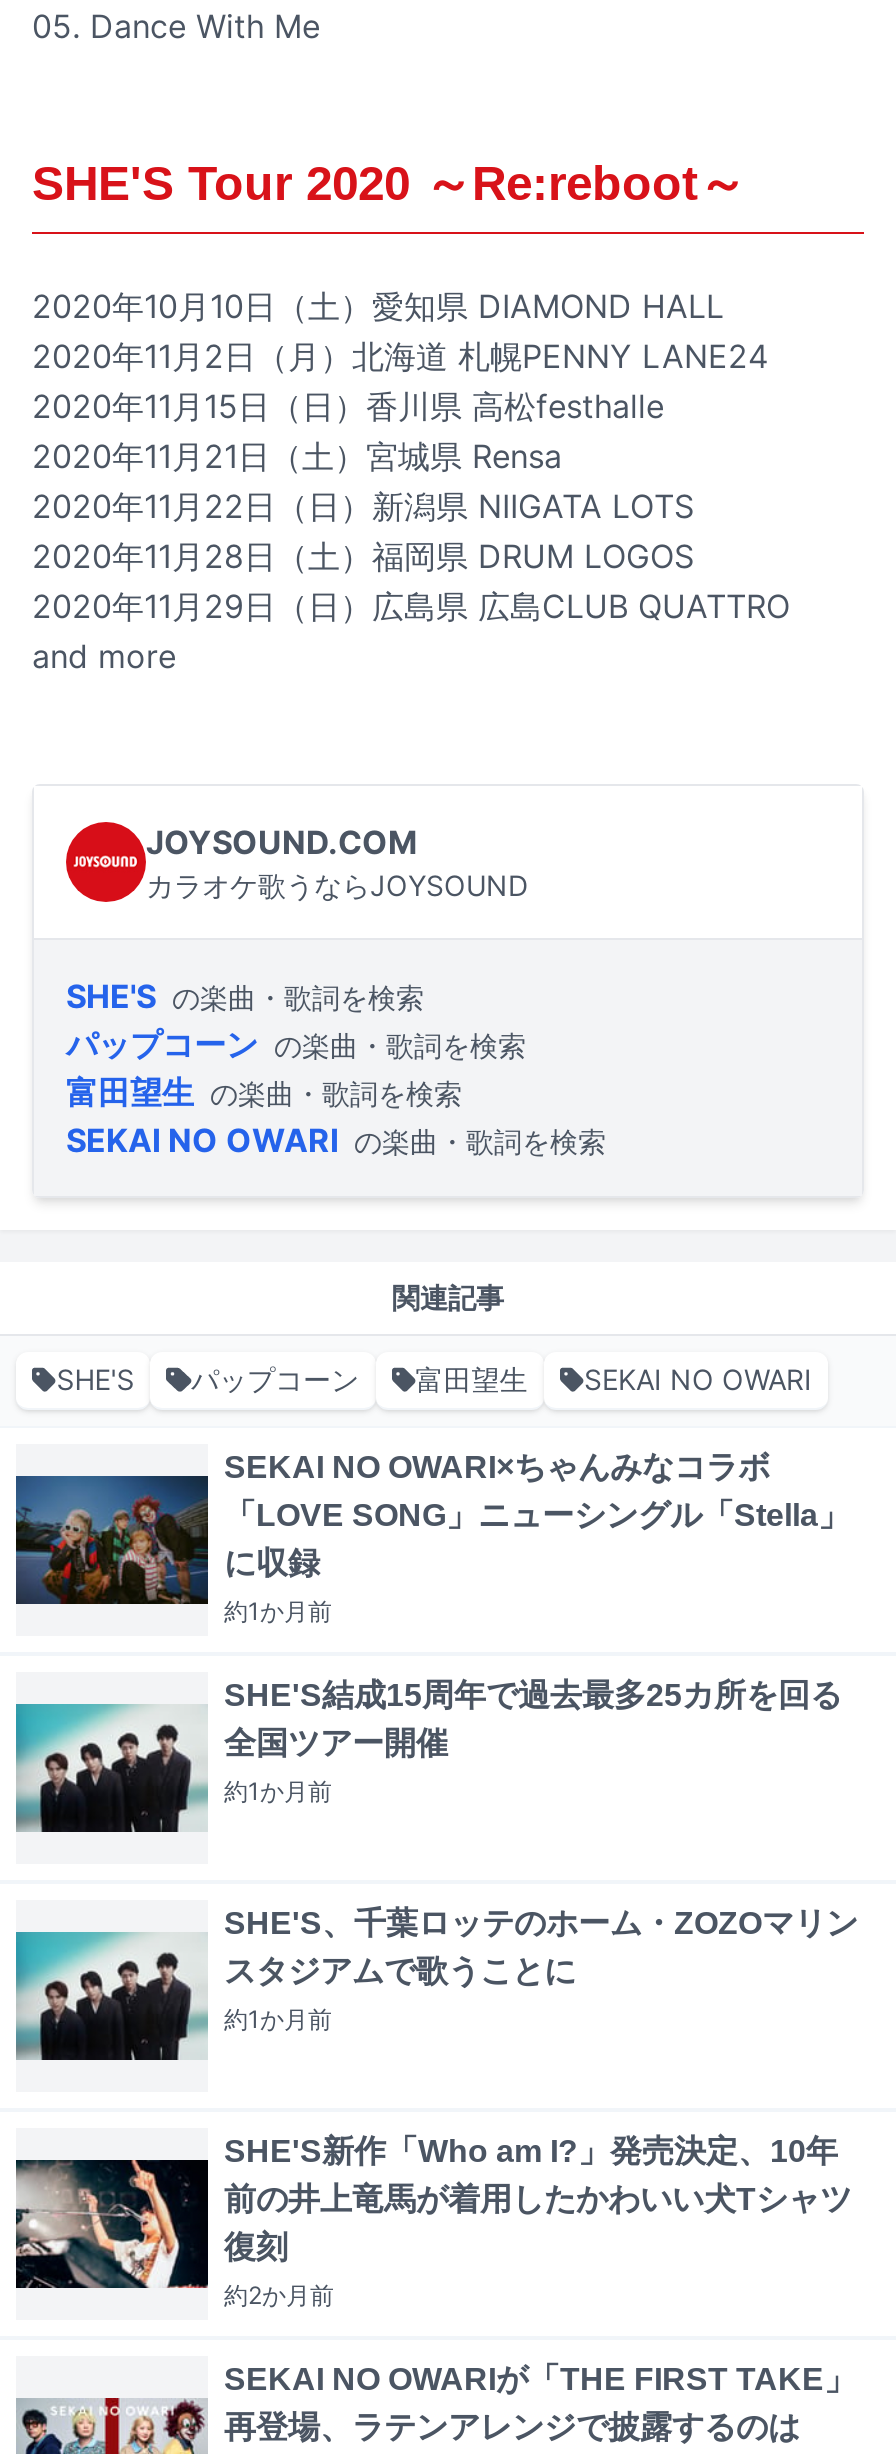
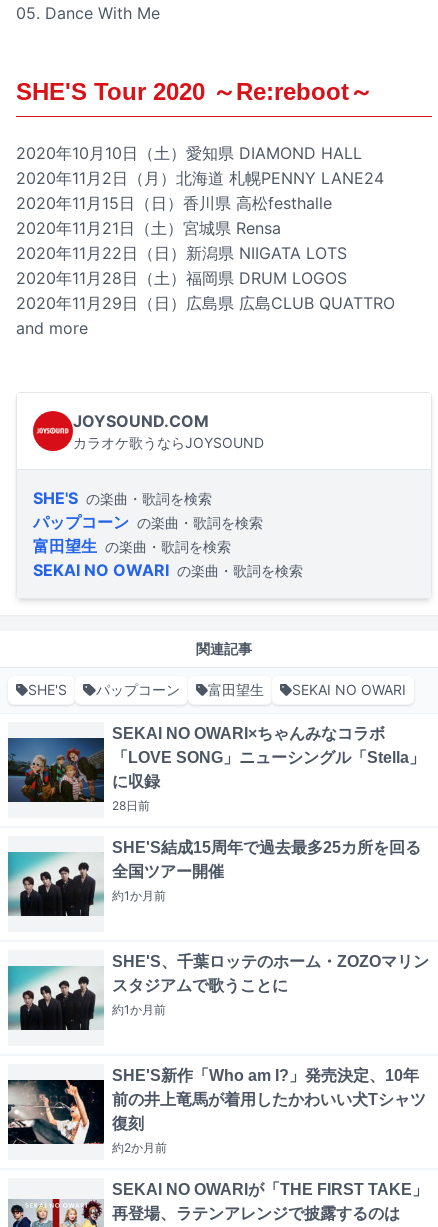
[224,1596,332,1626] 約1か月前 -> [112,798,150,813] 28日前

